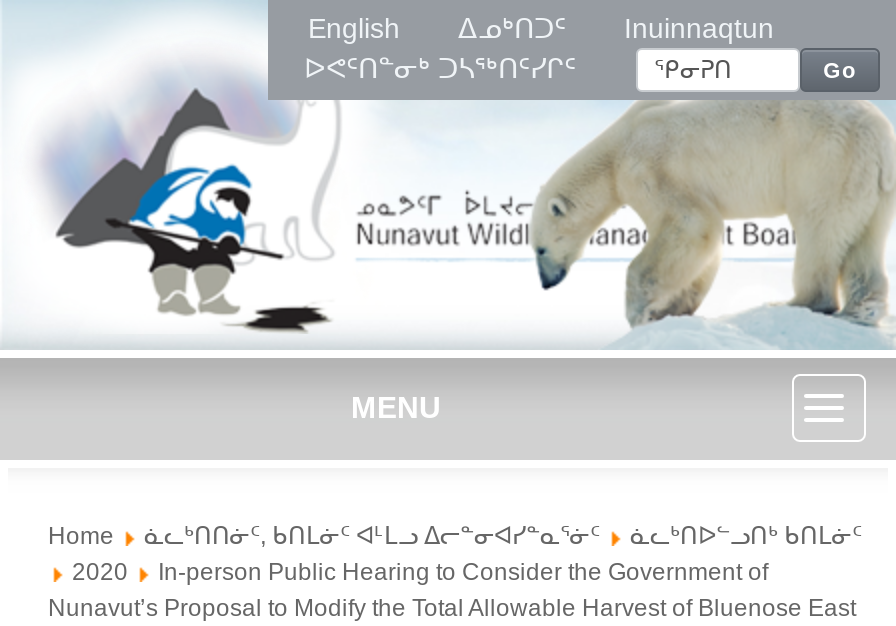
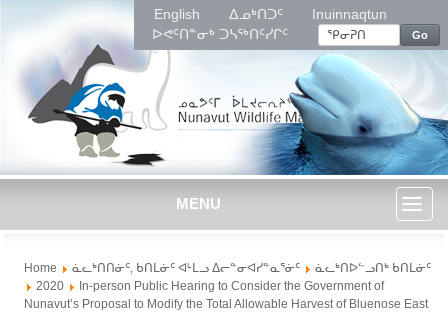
[486,100,890,350] [image] -> [242,50,445,176] [image]

